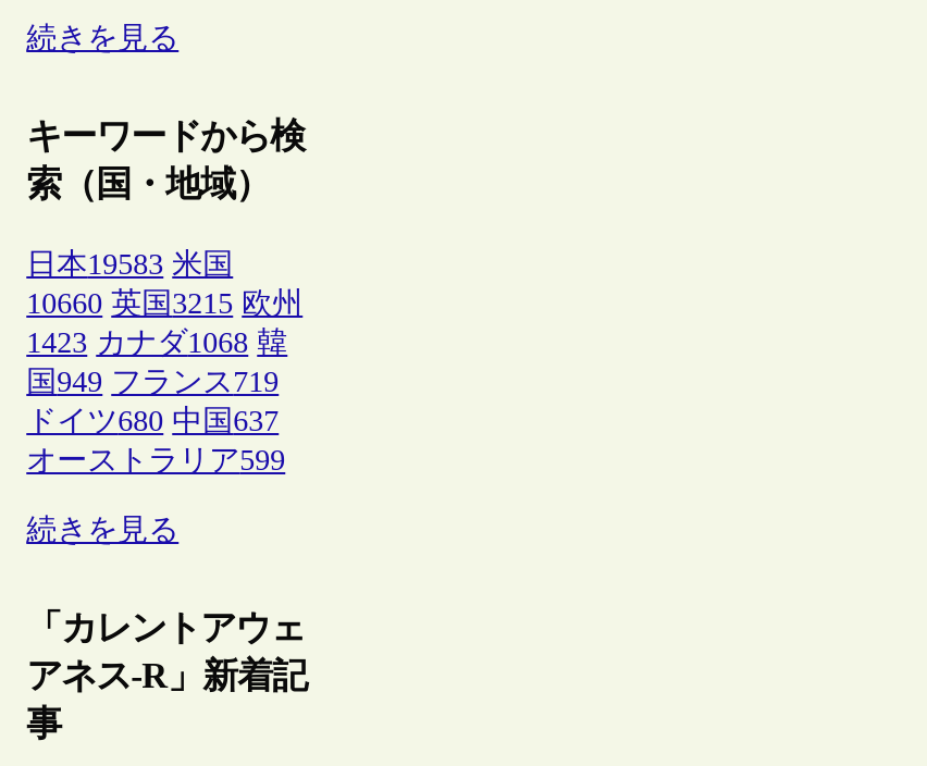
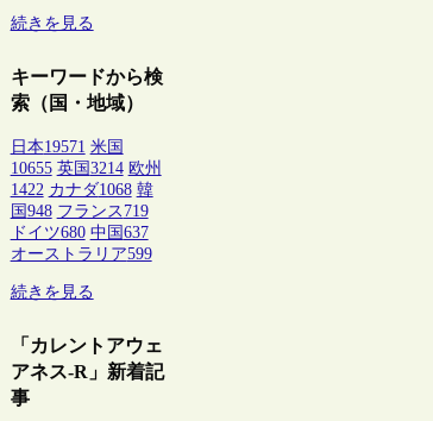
[26,247,233,280] 日本19583 米国 -> [10,137,123,155] 日本19571 米国
[26,286,303,319] 10660 英国3215 欧州 -> [10,159,161,177] 10655 英国3214 欧州
[26,326,287,358] 1423 カナダ1068 韓 -> [10,180,153,198] 1422 カナダ1068 韓
[26,365,279,397] 国949 フランス719 -> [10,202,148,220] 国948 フランス719

